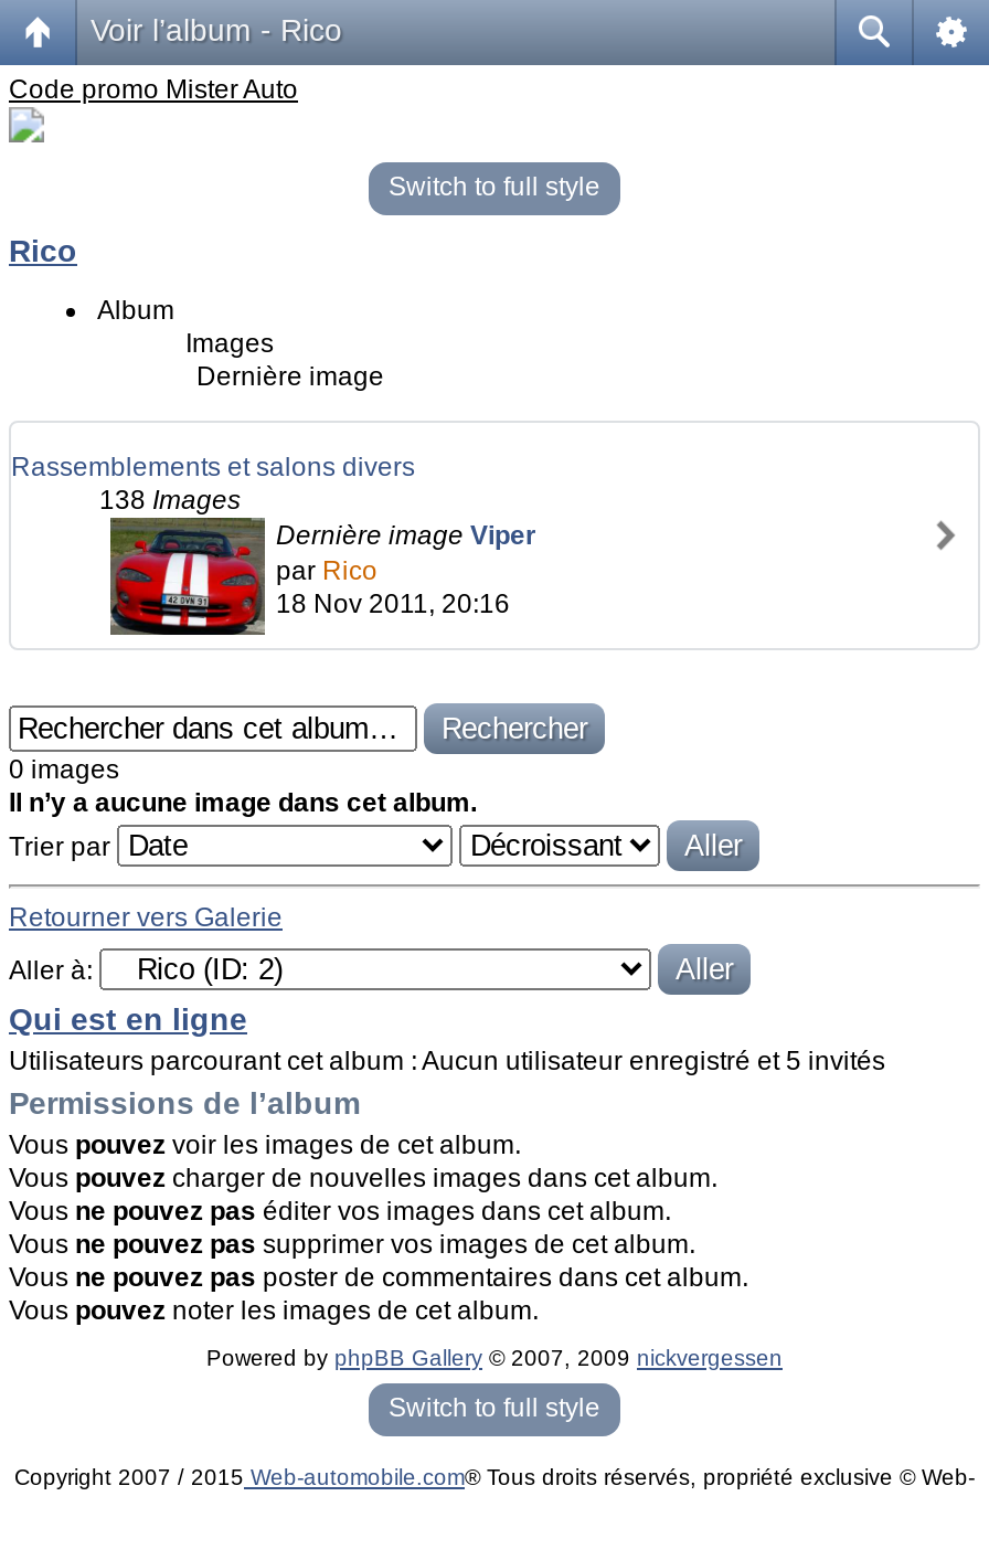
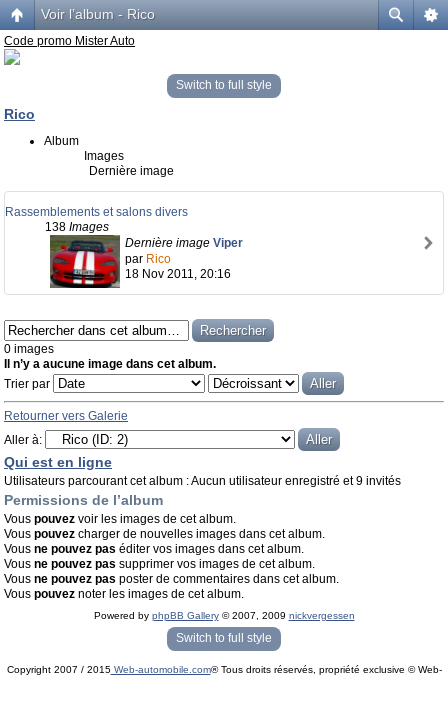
[9,1046,885,1076] Utilisateurs parcourant cet album : Aucun utilisateur enregistré et 5 invités -> [4,474,401,488] Utilisateurs parcourant cet album : Aucun utilisateur enregistré et 9 invités

